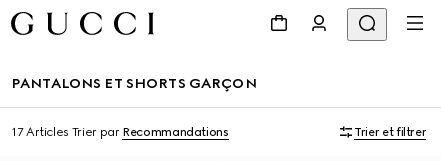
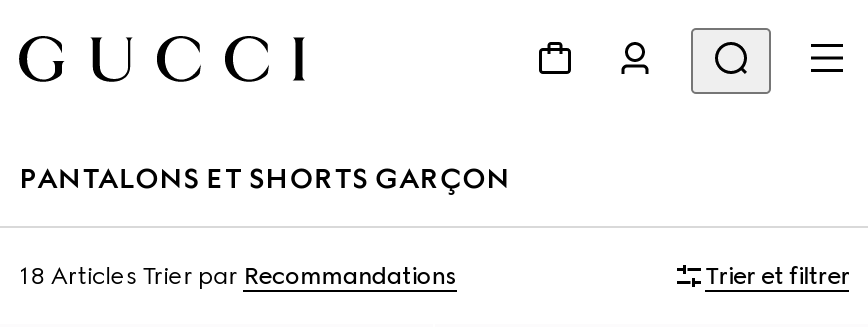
[11,125,229,139] 17 Articles Trier par Recommandations -> [19,262,456,290] 18 Articles Trier par Recommandations

